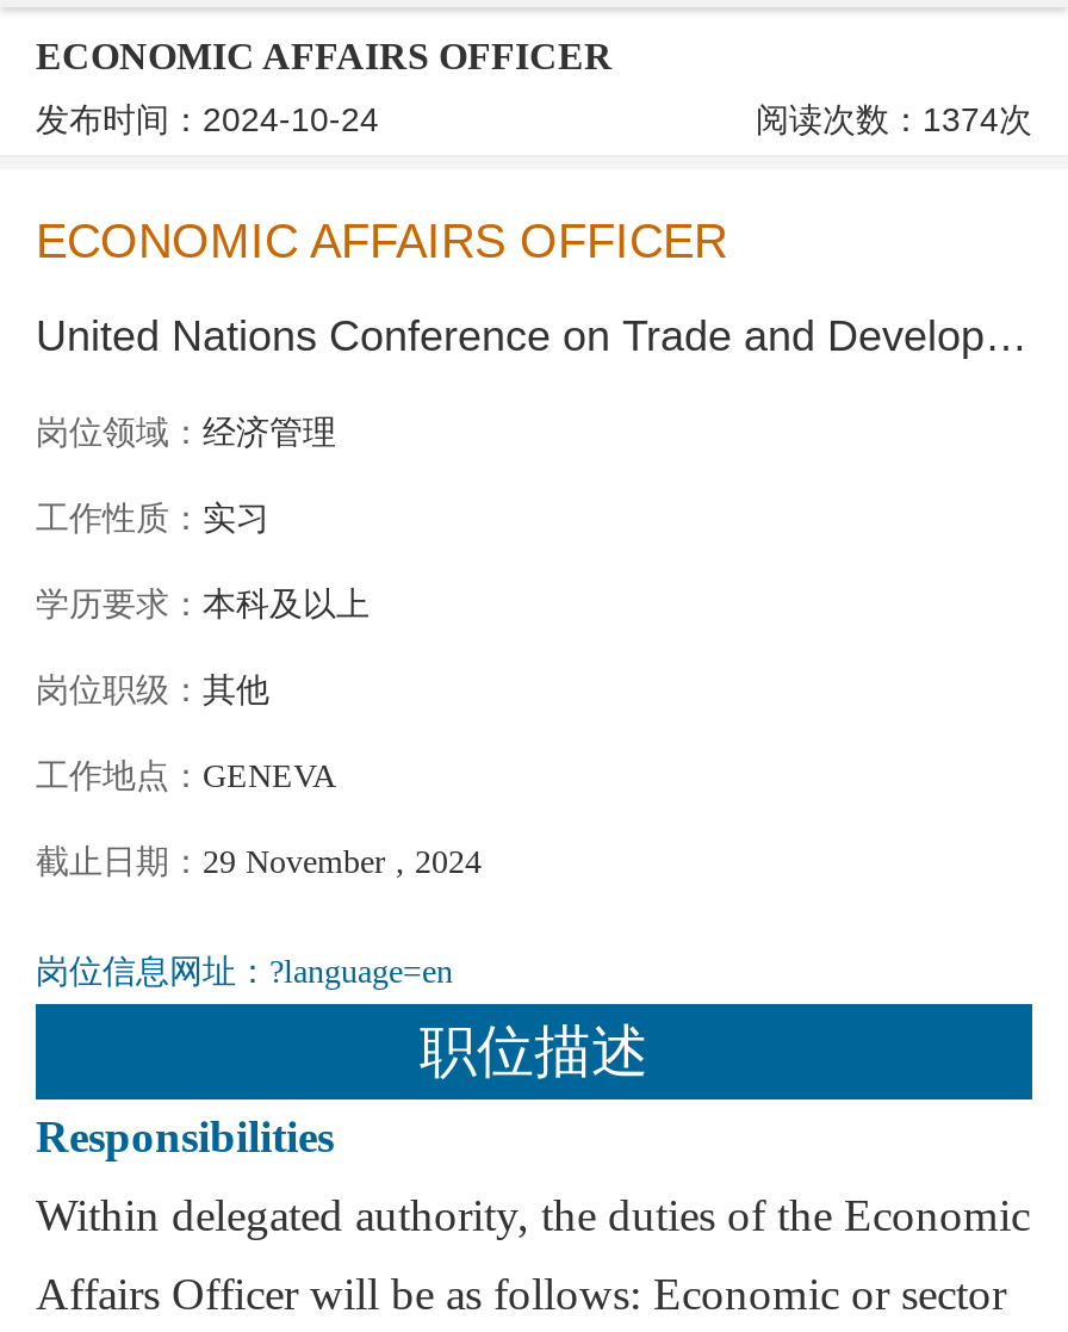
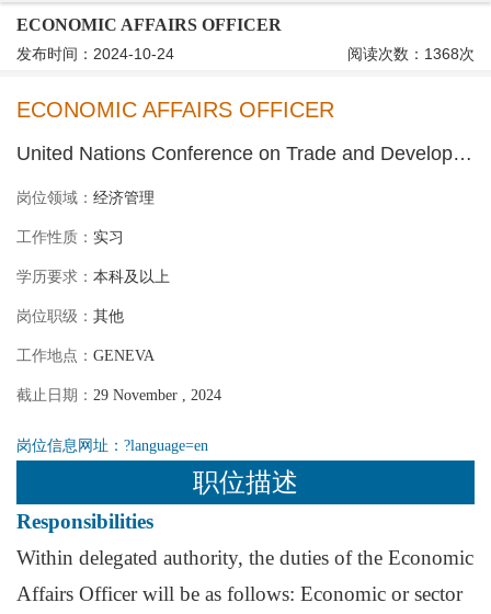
[756,100,1032,138] 阅读次数：1374次 -> [347,45,475,62] 阅读次数：1368次

